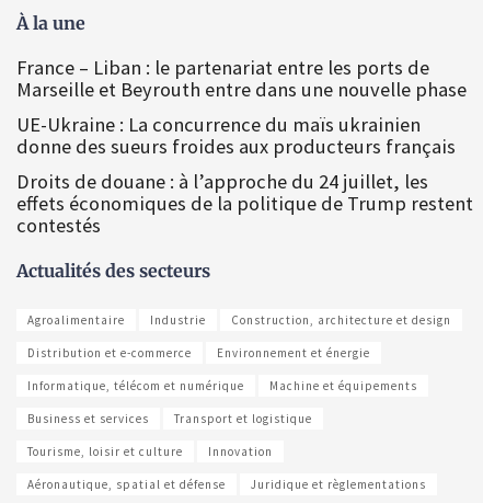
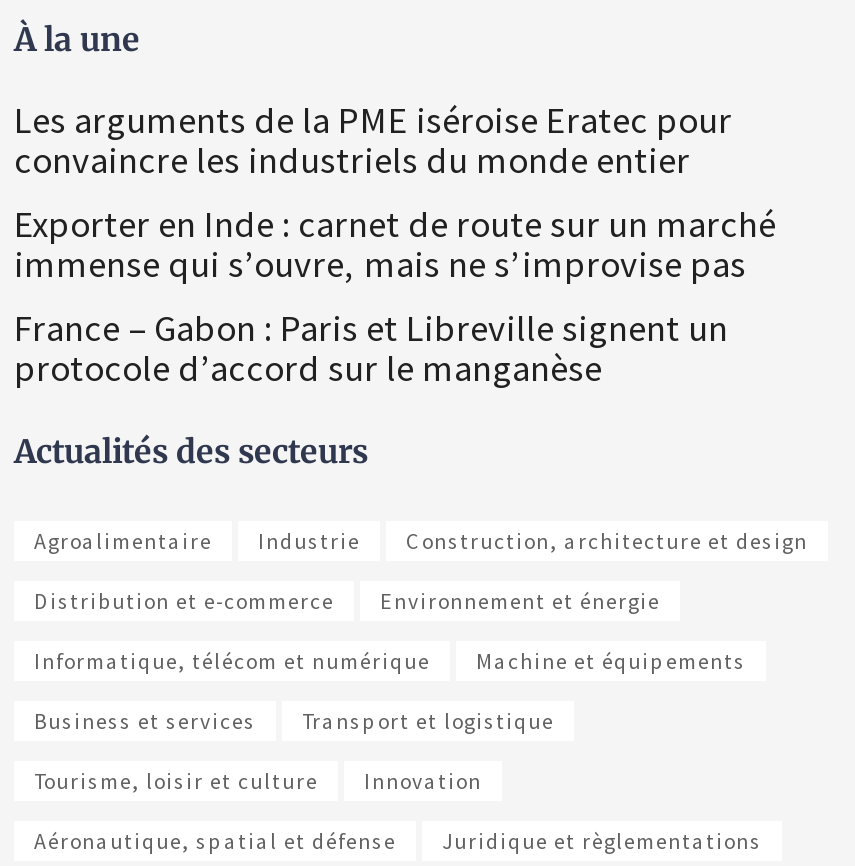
[16,55,473,238] France – Liban : le partenariat entre les ports de | Marseille et Beyrouth entre dans une nouvelle phase | UE-Ukraine : La concurrence du maïs ukrainien | donne des sueurs froides aux producteurs français | Droits de douane : à l’approche du 24 juillet, les | effets économiques de la politique de Trump restent | contestés -> [14,97,776,391] Les arguments de la PME iséroise Eratec pour | convaincre les industriels du monde entier | Exporter en Inde : carnet de route sur un marché | immense qui s’ouvre, mais ne s’improvise pas | France – Gabon : Paris et Libreville signent un | protocole d’accord sur le manganèse

